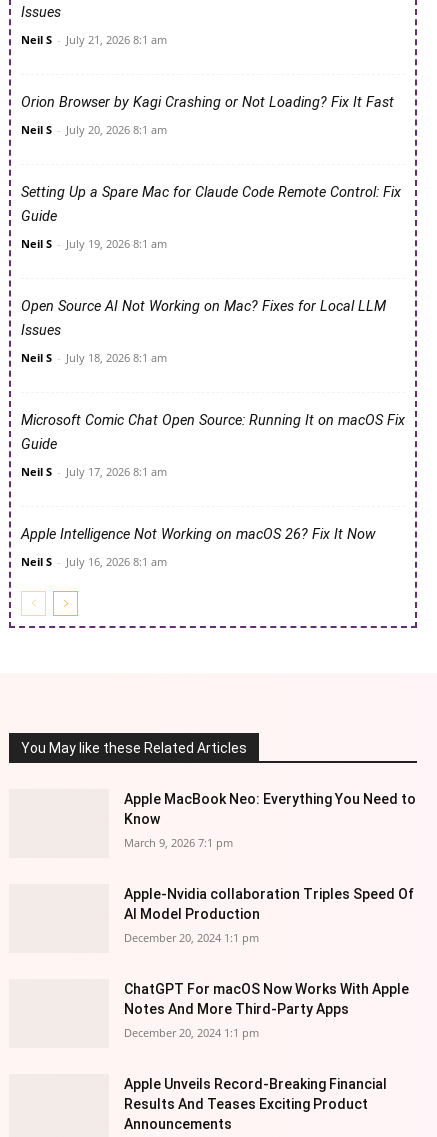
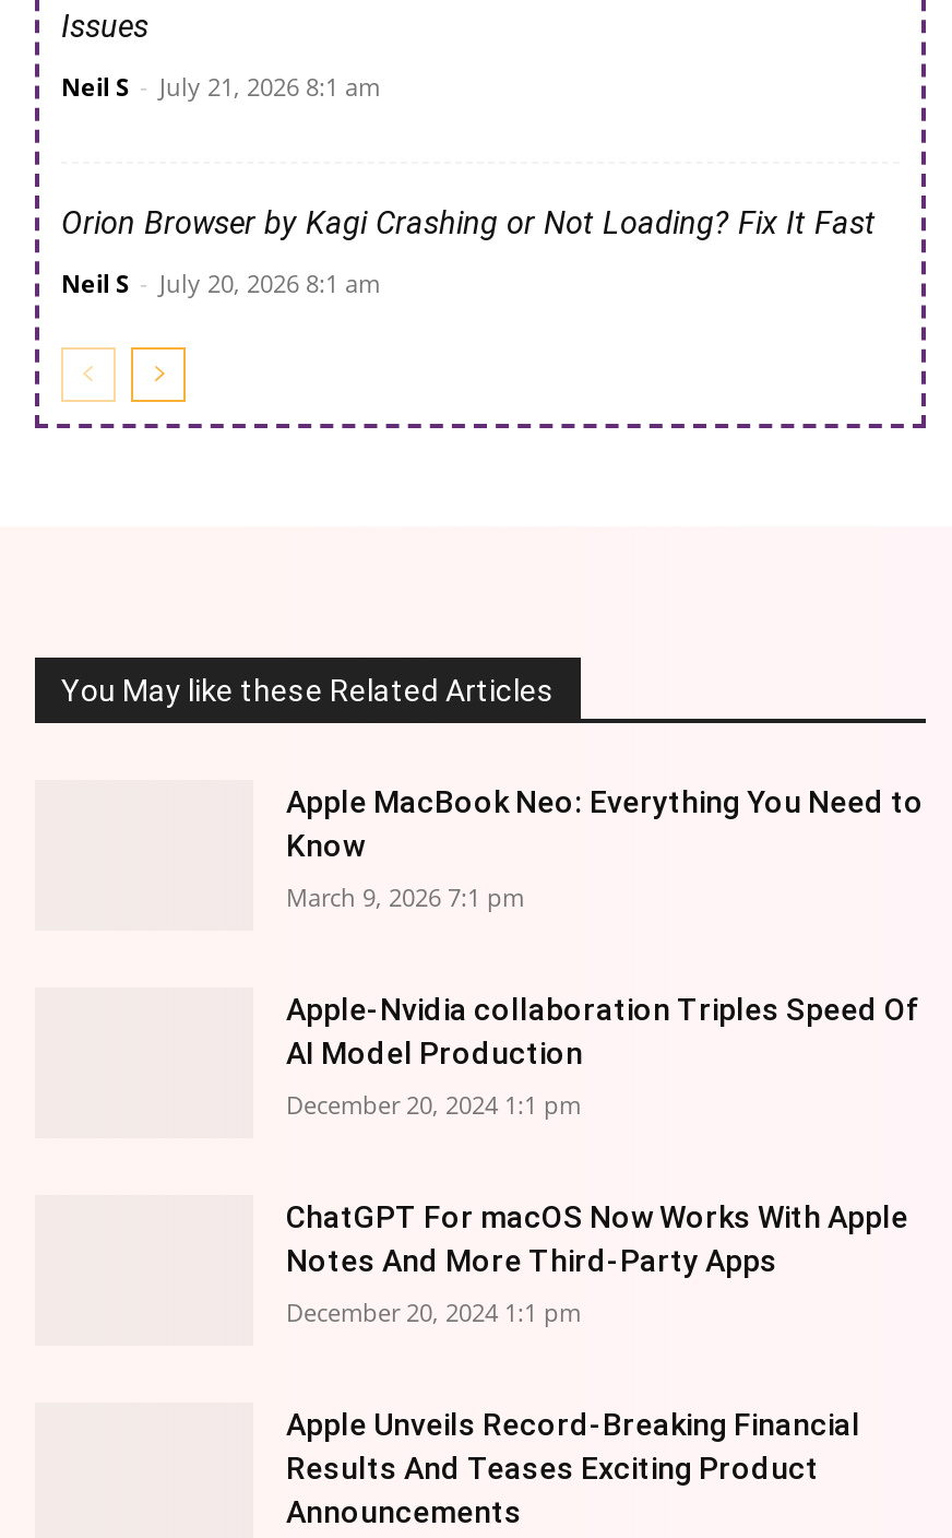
[21,184,401,251] Setting Up a Spare Mac for Claude Code Remote Control: Fix | Guide | Neil S - July 19, 2026 8:1 am -> none
[21,298,386,365] Open Source AI Not Working on Mac? Fixes for Local LLM | Issues | Neil S - July 18, 2026 8:1 am -> none
[21,412,405,479] Microsoft Comic Chat Open Source: Running It on macOS Fix | Guide | Neil S - July 17, 2026 8:1 am -> none
[21,526,375,569] Apple Intelligence Not Working on macOS 26? Fix It Now | Neil S - July 16, 2026 8:1 am -> none

